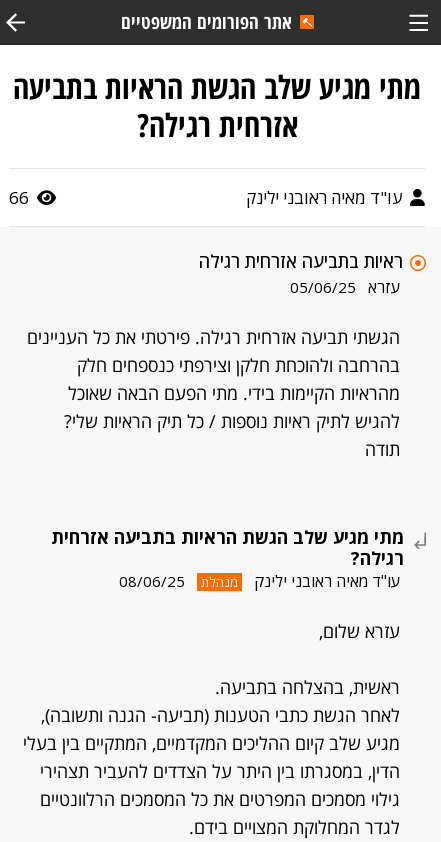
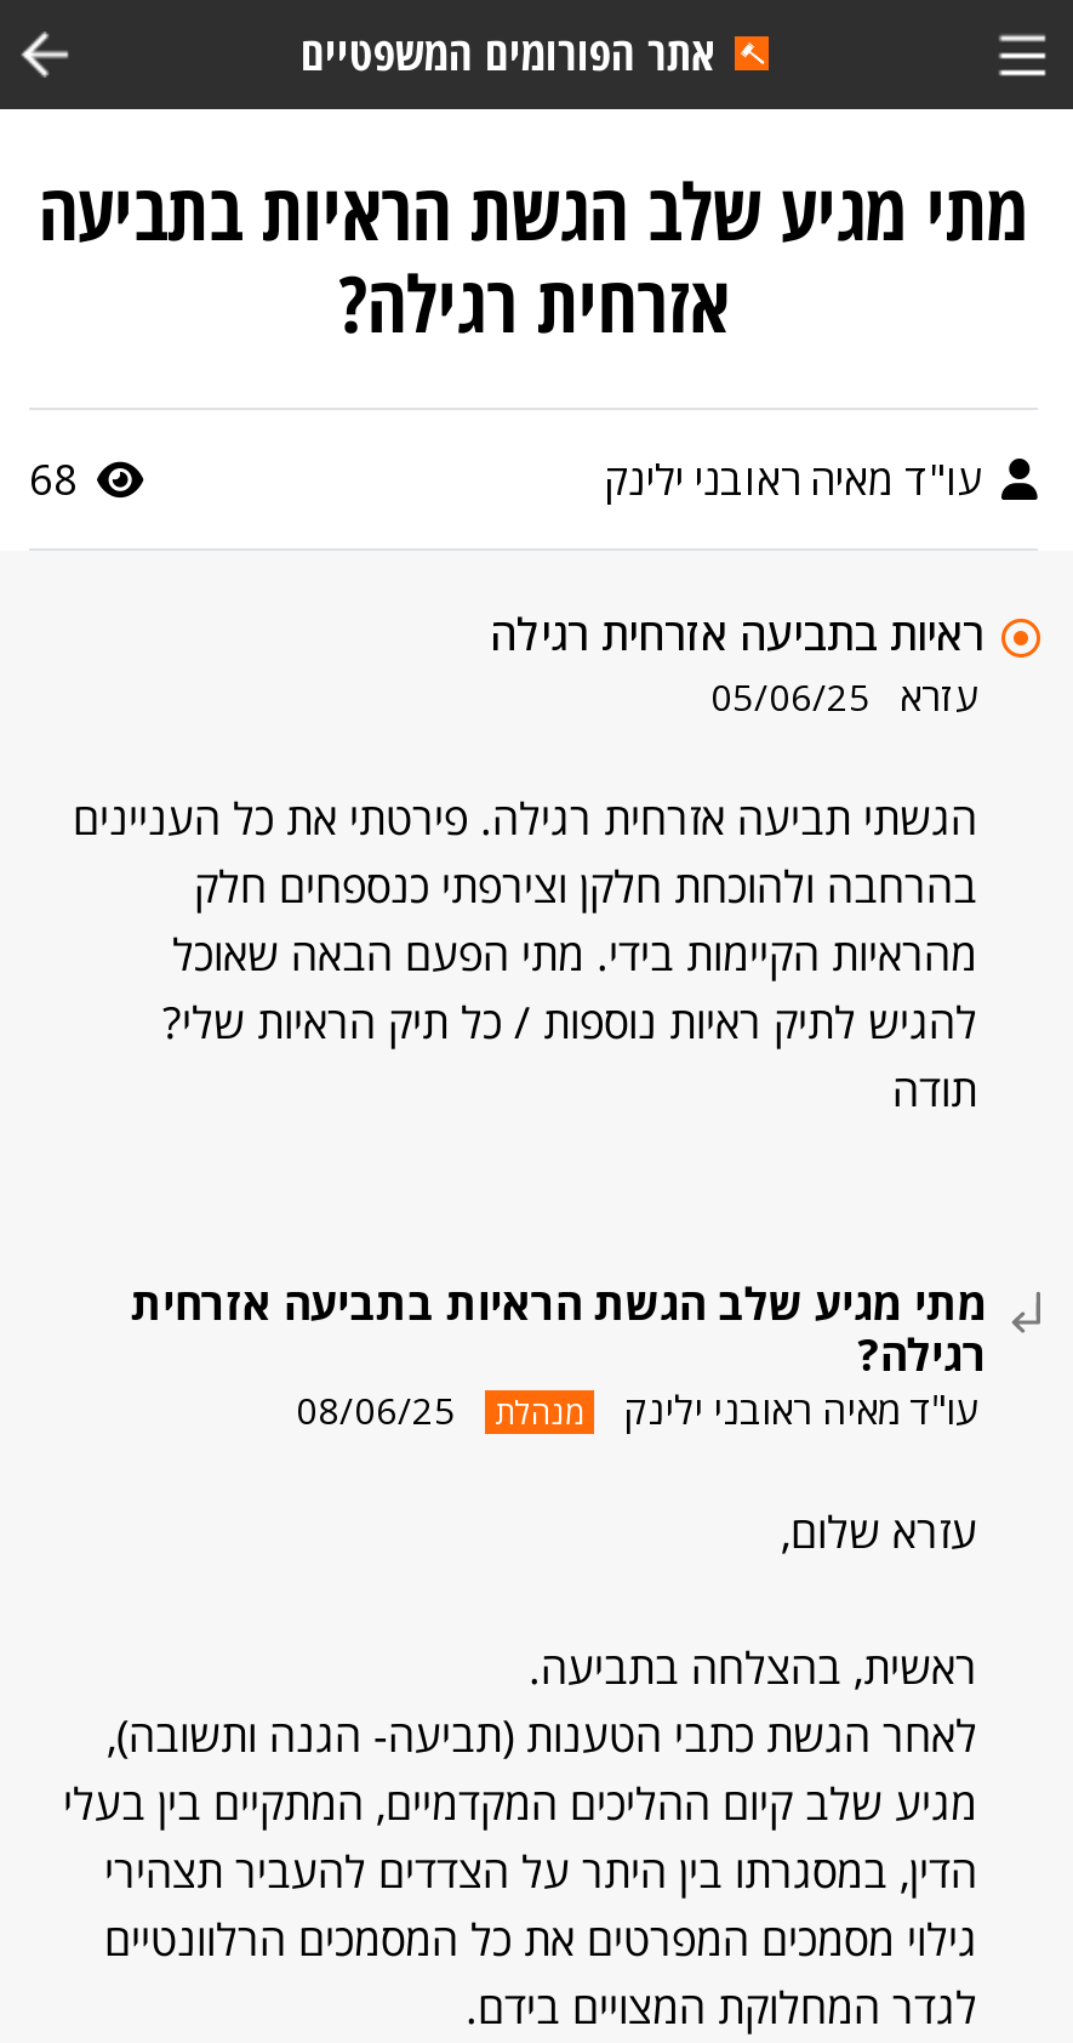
[9,186,29,209] 66 -> [29,451,78,507] 68

